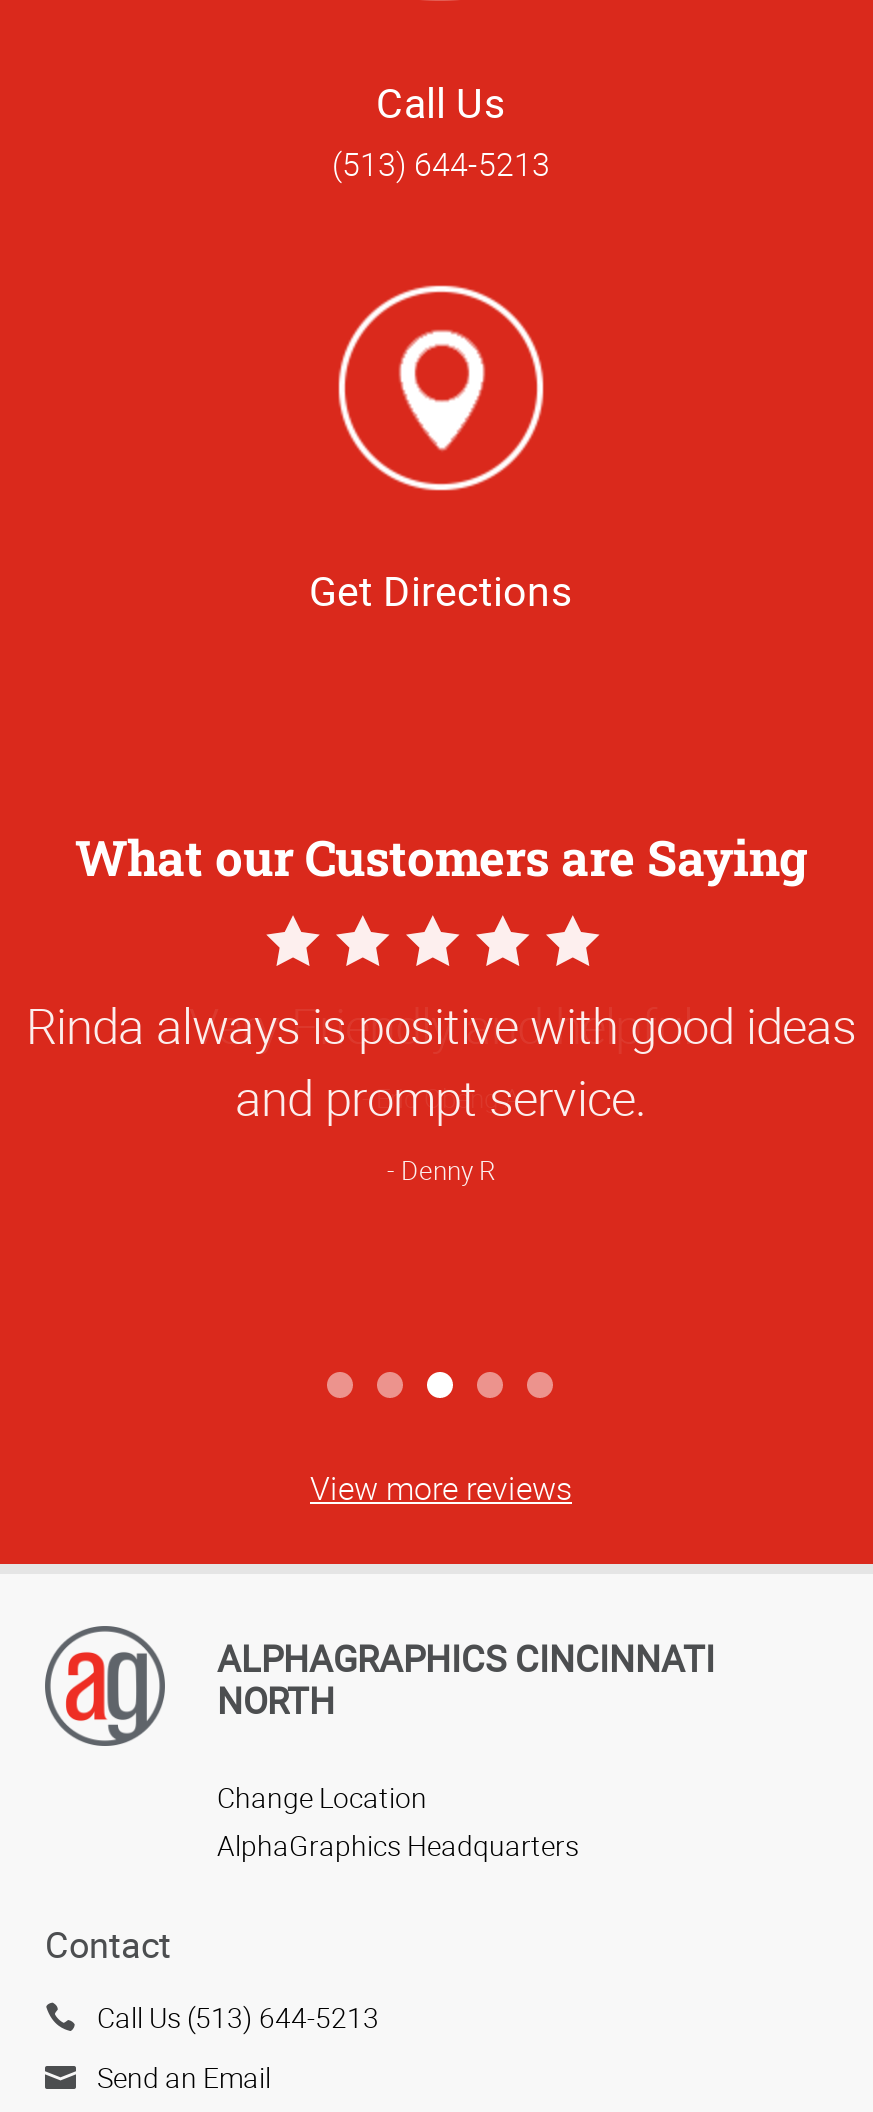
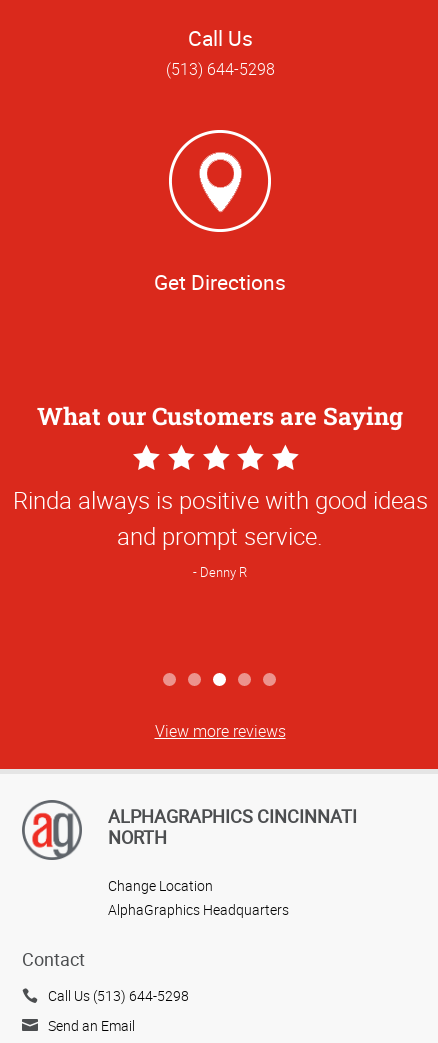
[332,142,550,186] (513) 644-5213 -> [165,58,274,80] (513) 644-5298
[97,1998,379,2036] Call Us (513) 644-5213 -> [48,986,189,1005] Call Us (513) 644-5298

